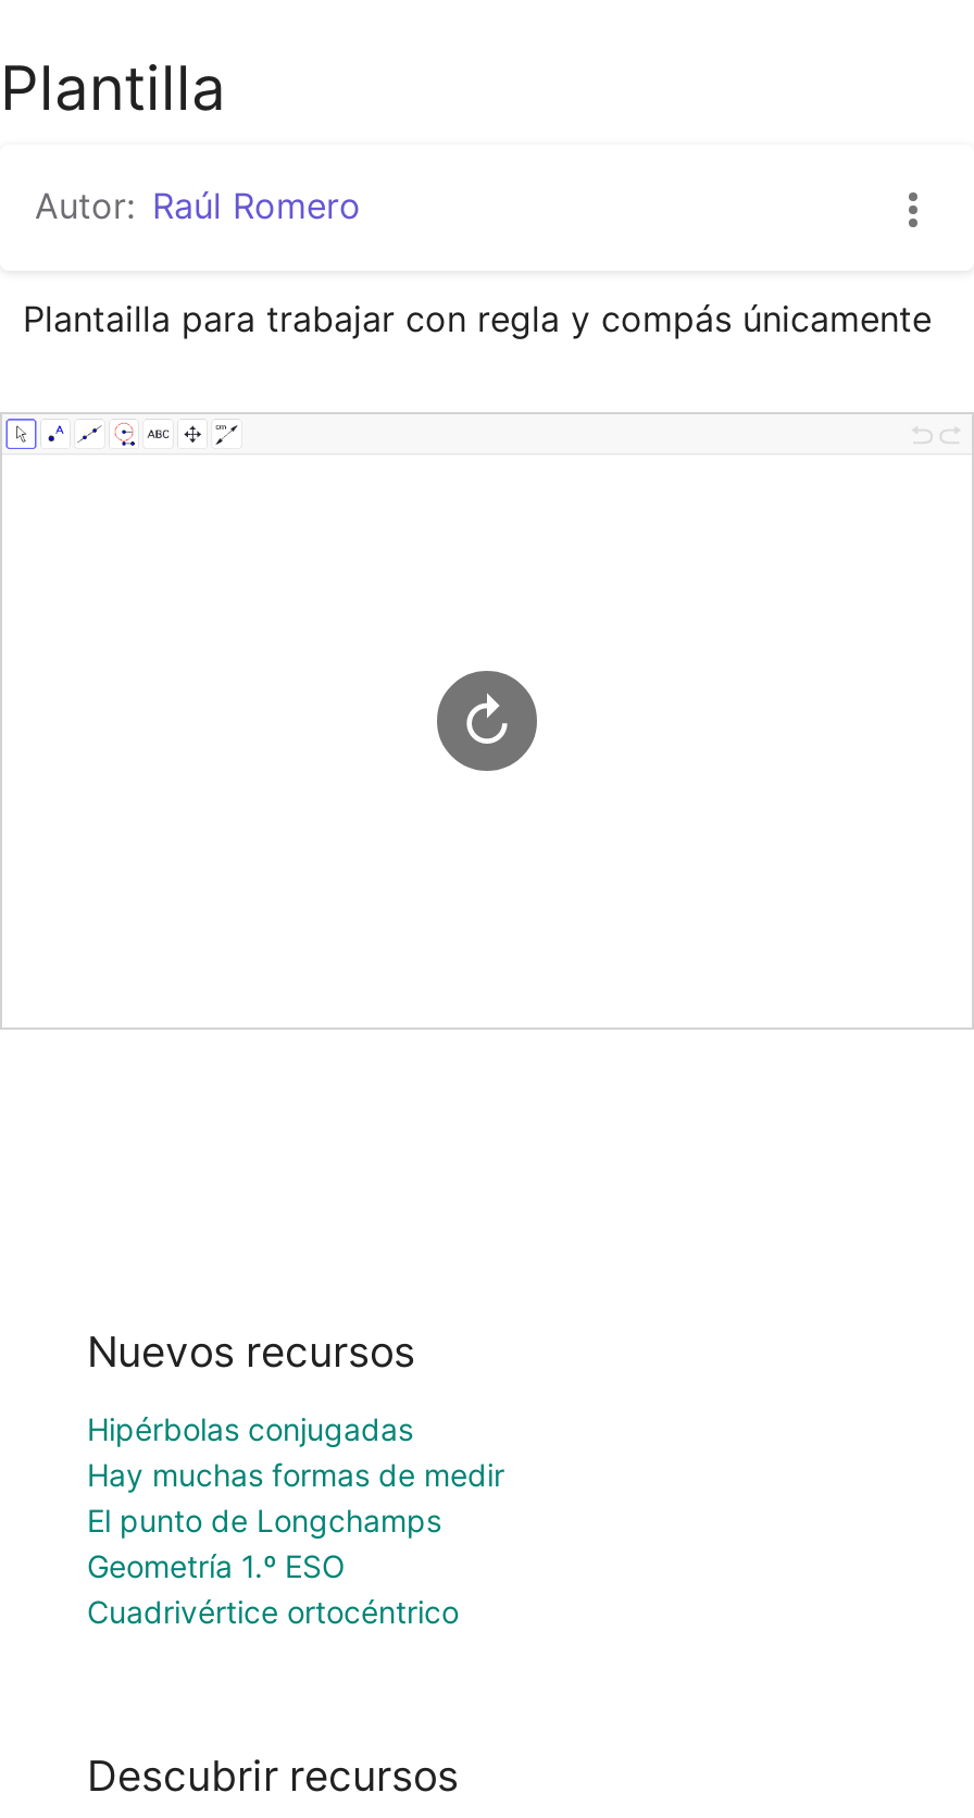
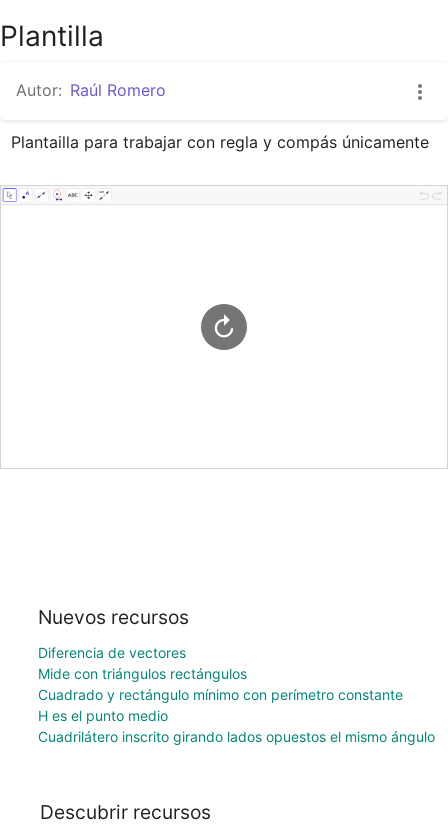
[87,1410,504,1629] Hipérbolas conjugadas | Hay muchas formas de medir | El punto de Longchamps | Geometría 1.º ESO | Cuadrivértice ortocéntrico -> [37,644,434,745] Diferencia de vectores | Mide con triángulos rectángulos | Cuadrado y rectángulo mínimo con perímetro constante | H es el punto medio | Cuadrilátero inscrito girando lados opuestos el mismo ángulo

